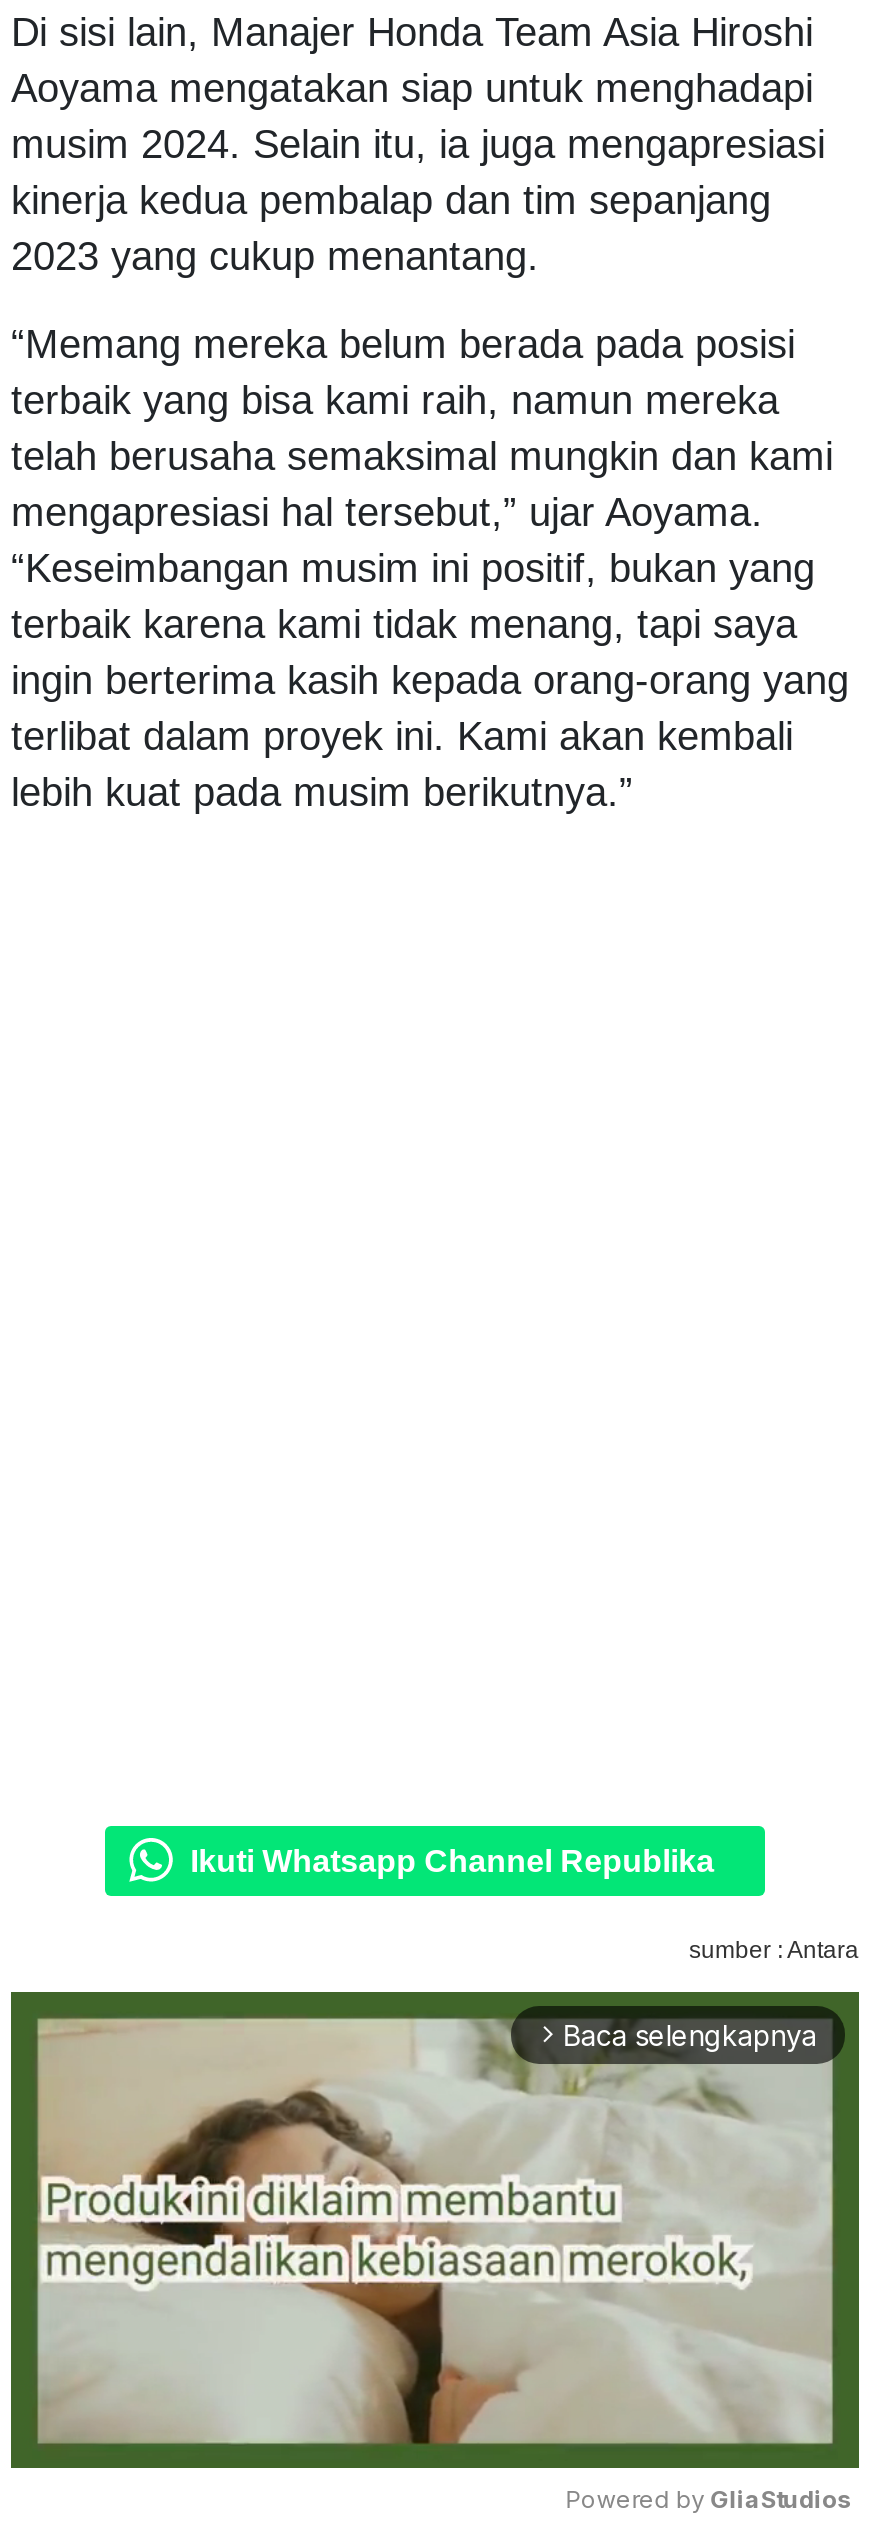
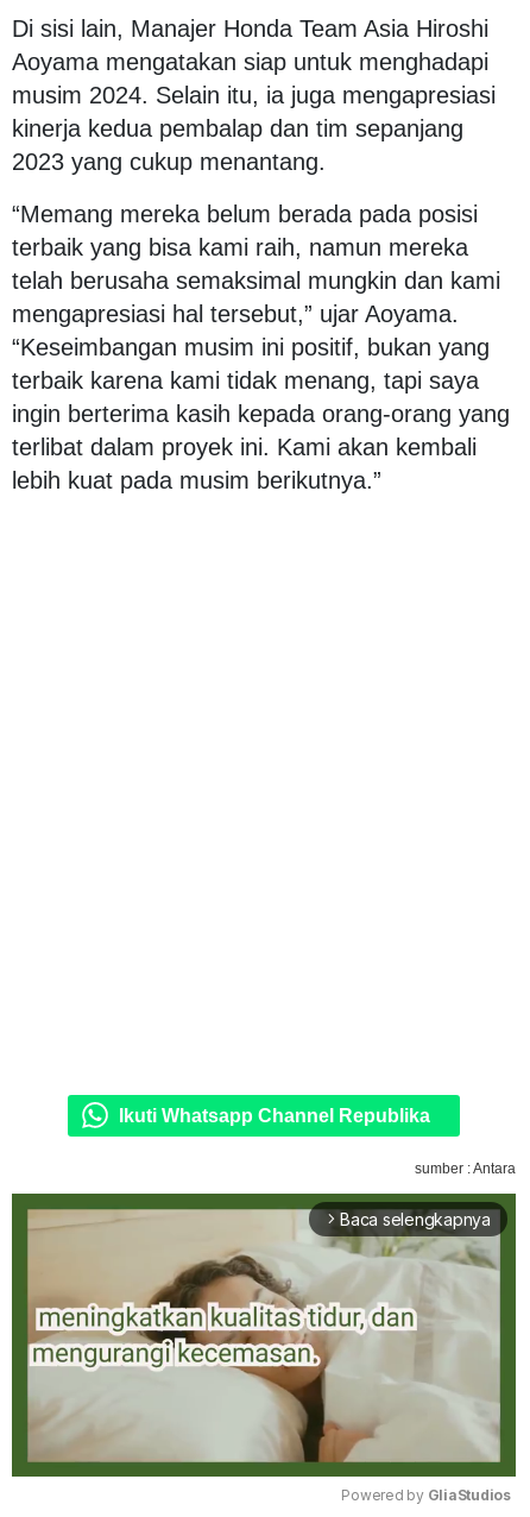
[39,2020,831,2446] [image] -> [29,1209,498,1464] [image]

